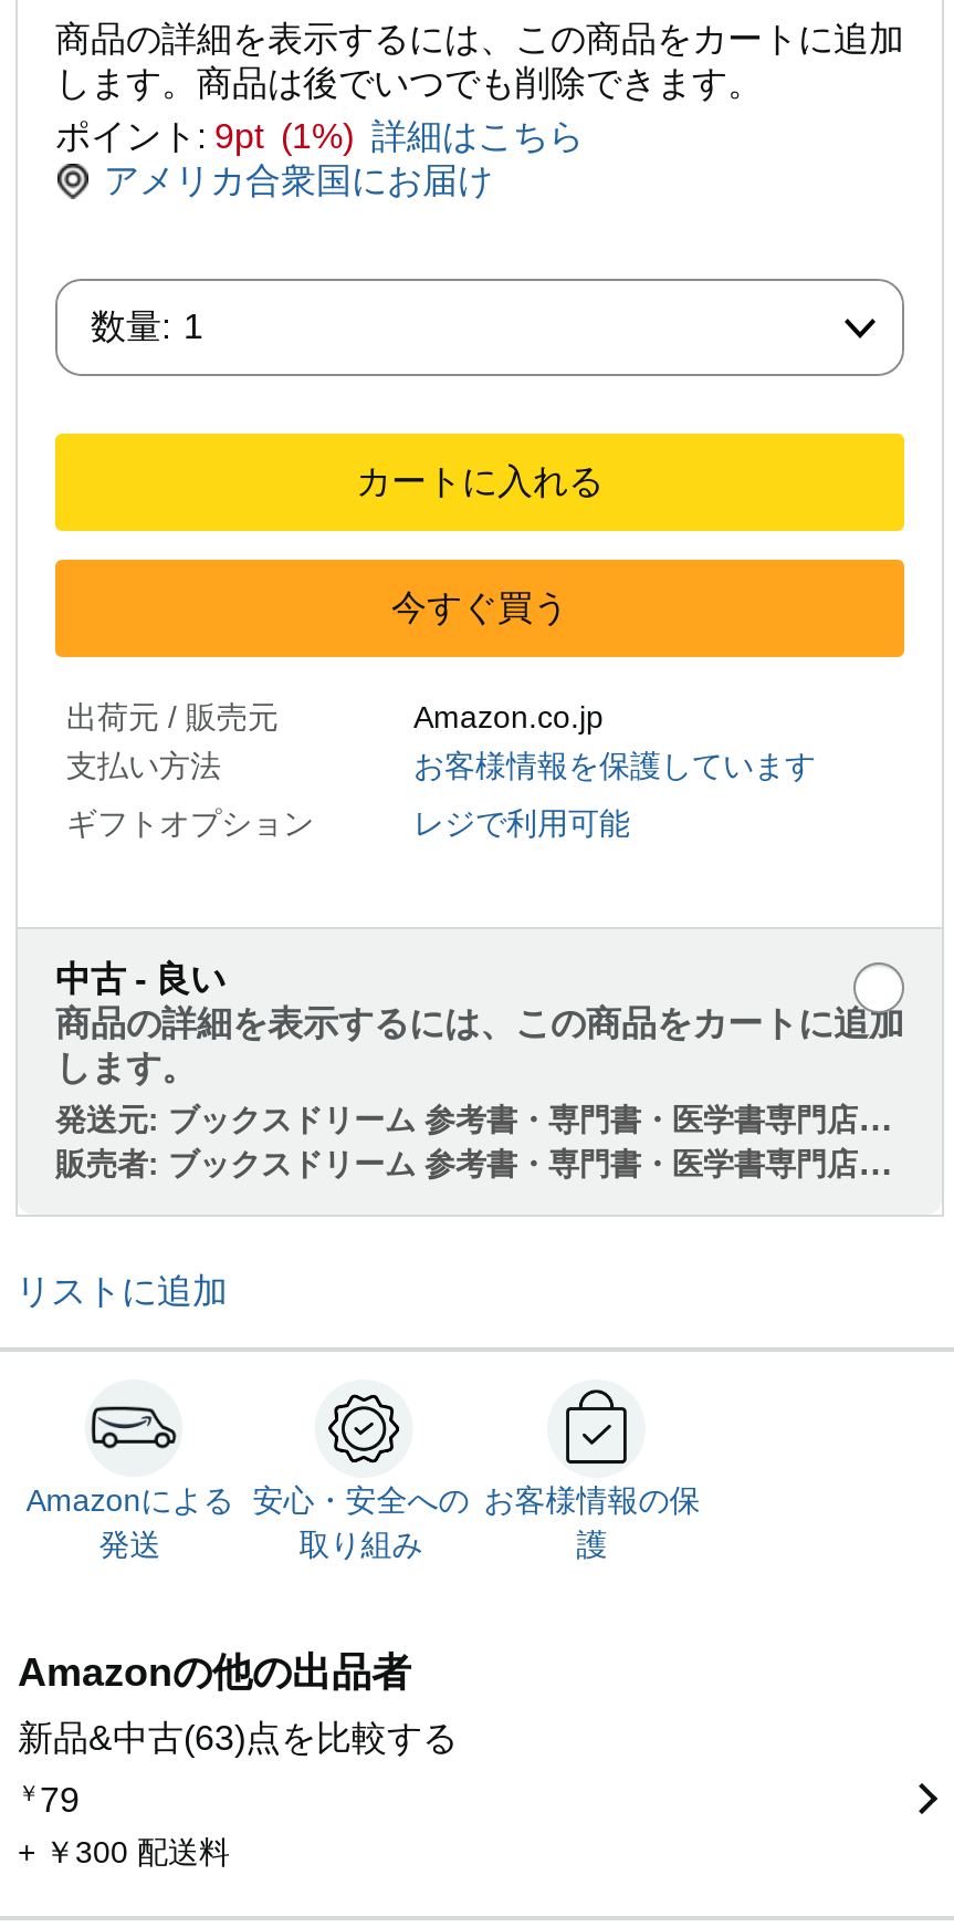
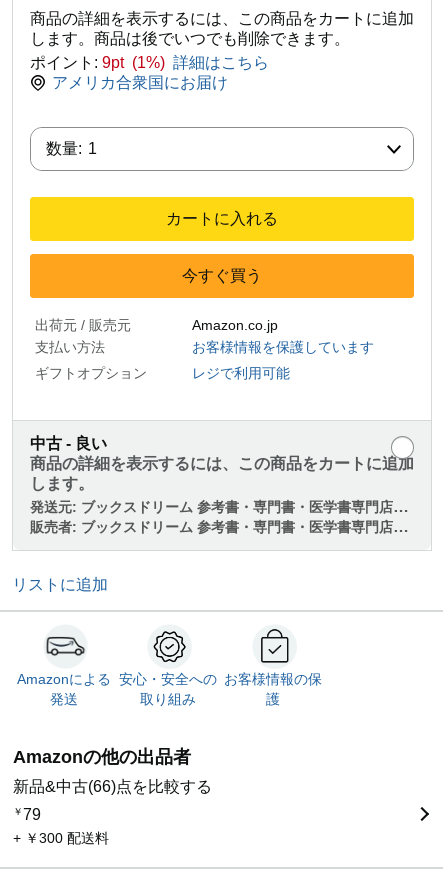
[18,1720,458,1757] 新品&中古(63)点を比較する -> [13,778,212,795] 新品&中古(66)点を比較する

